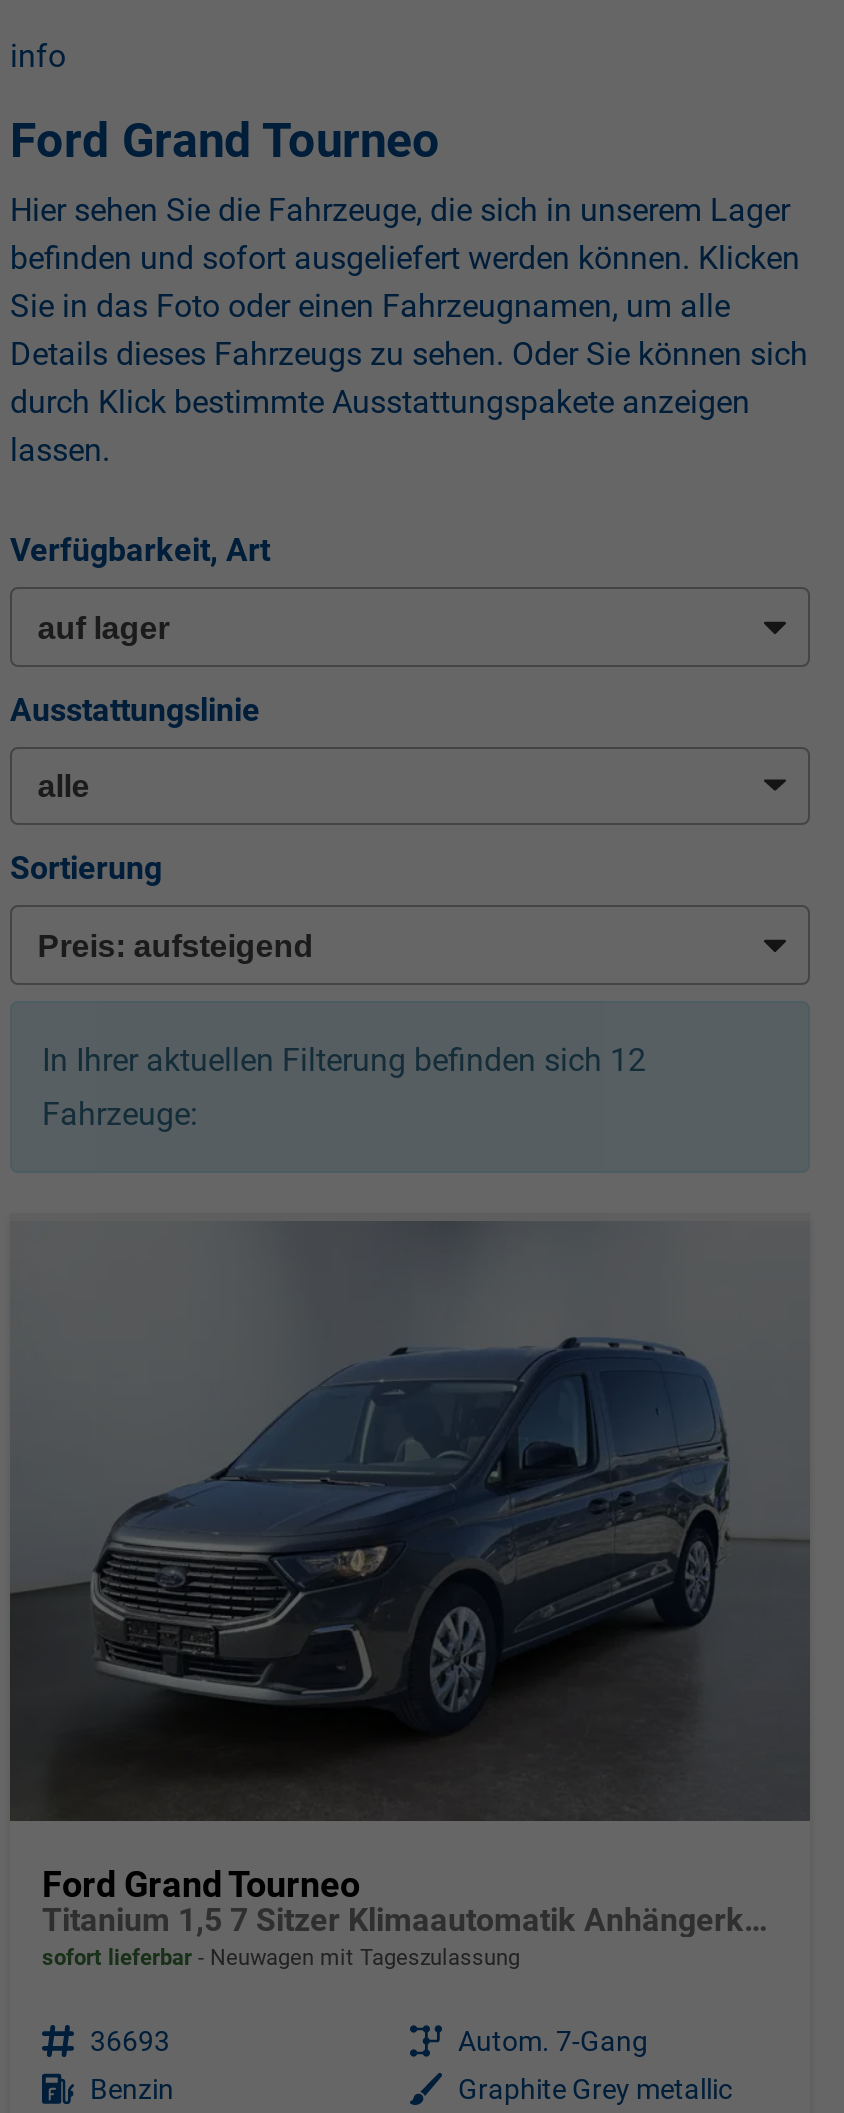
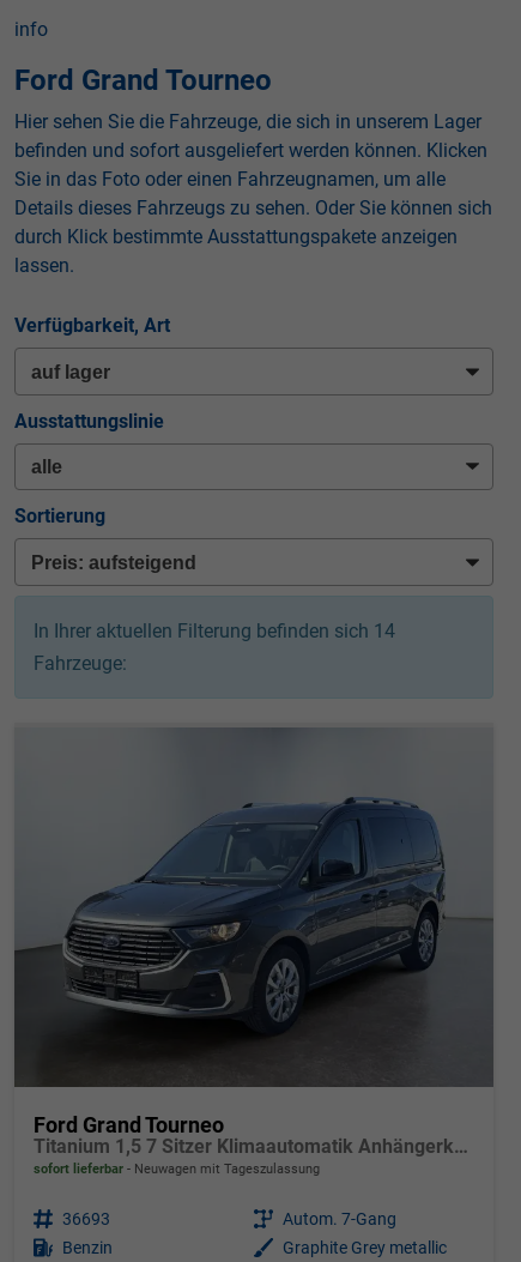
[42,1040,646,1078] In Ihrer aktuellen Filterung befinden sich 12 -> [34,619,395,642] In Ihrer aktuellen Filterung befinden sich 14

